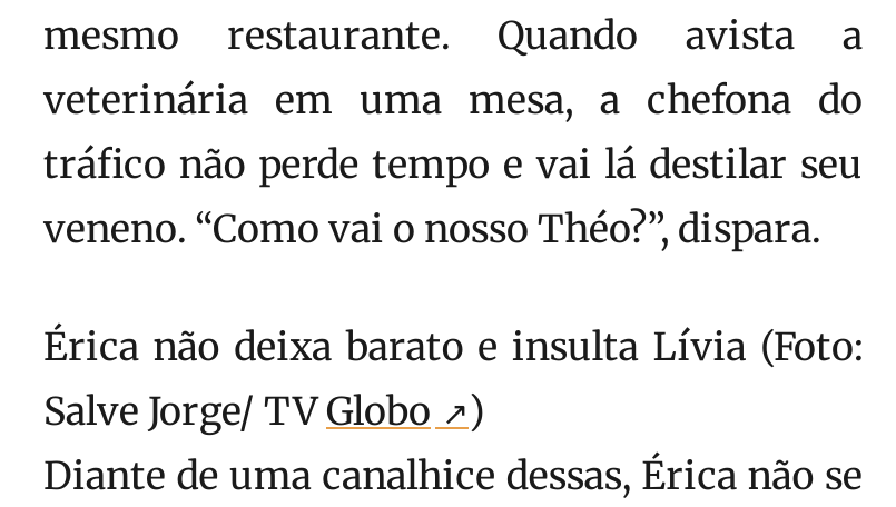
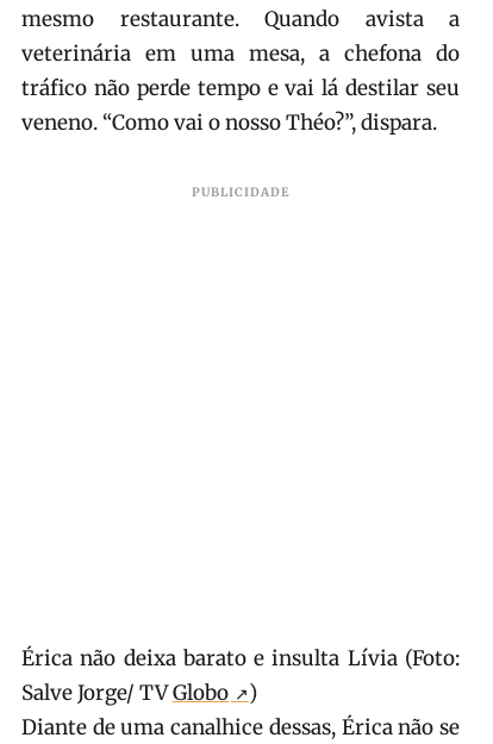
none -> [191,184,290,200] PUBLICIDADE

